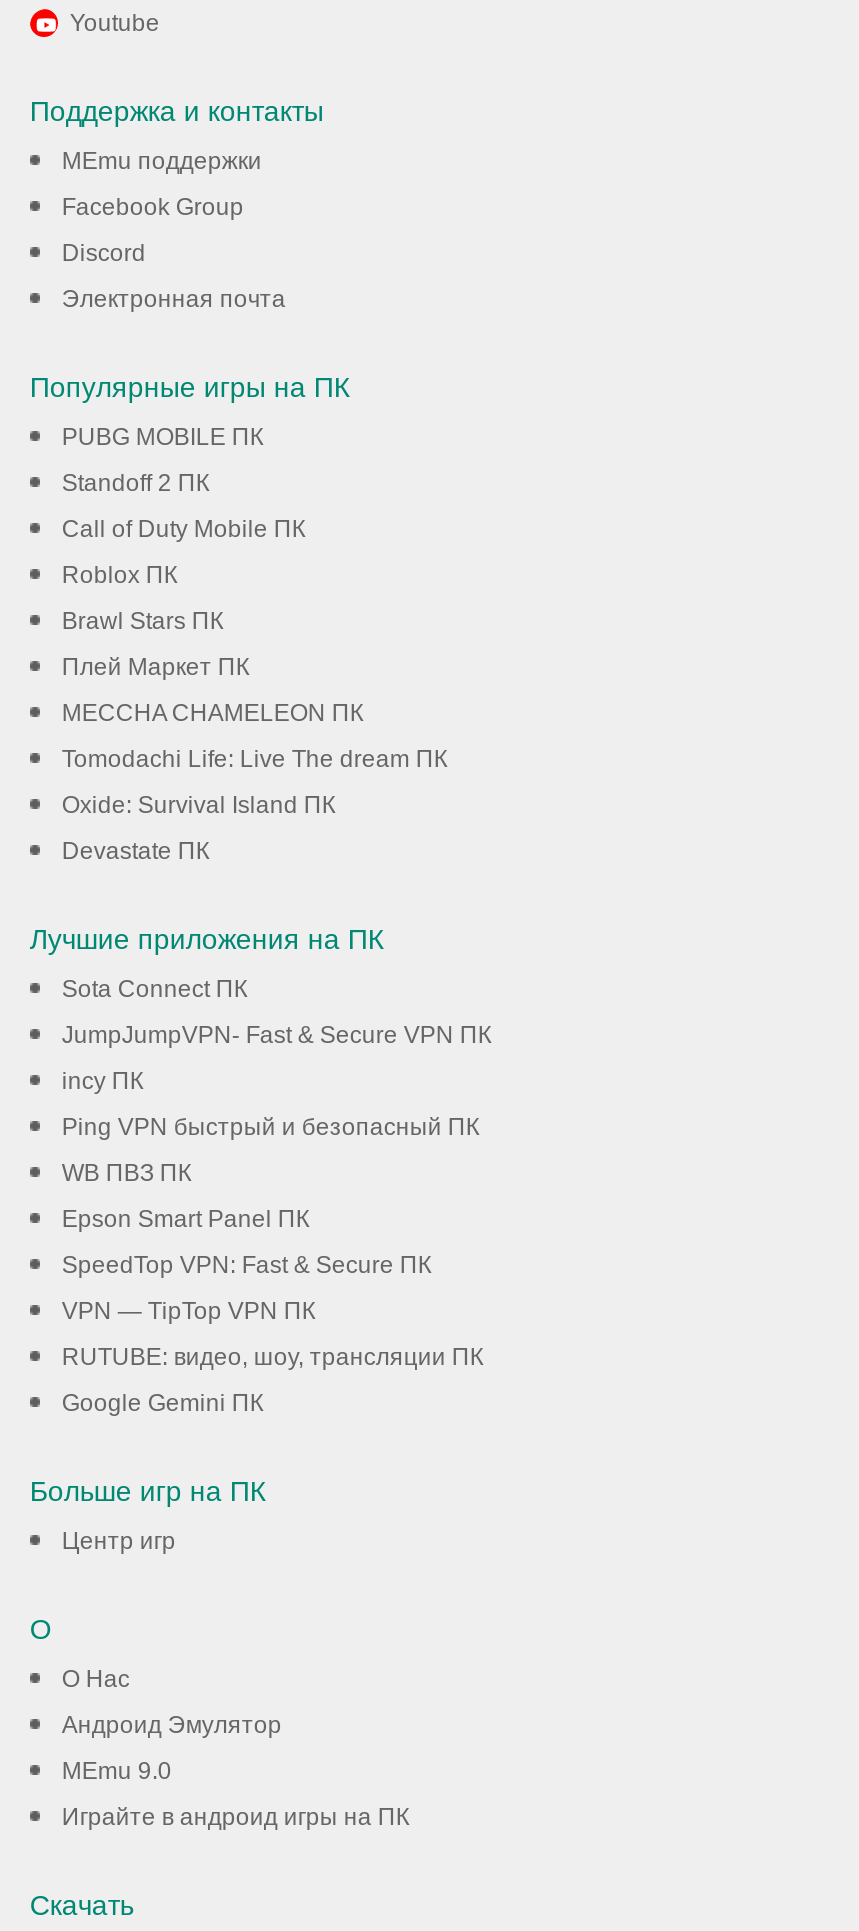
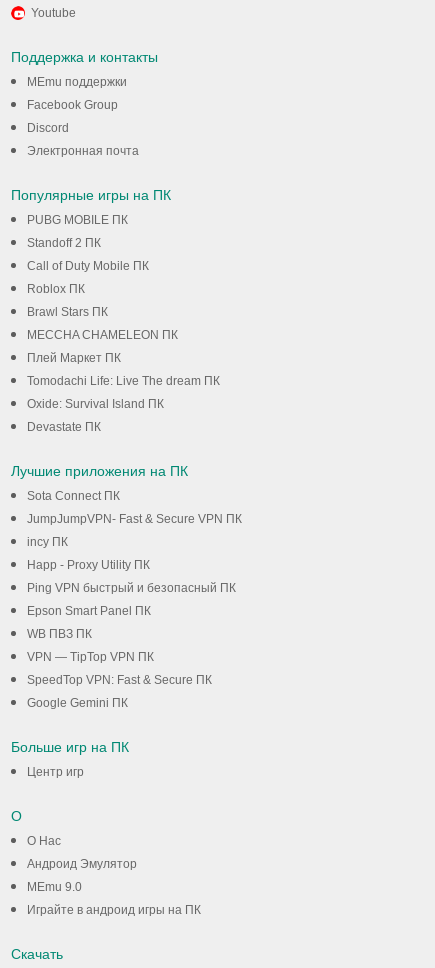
moved [62,653,250,681] -> [27,351,121,365]: Плей Маркет ПК
moved [62,699,364,727] -> [27,328,178,342]: MECCHA CHAMELEON ПК
none -> [27,558,150,572] Happ - Proxy Utility ПК
moved [62,1113,480,1141] -> [27,581,236,595]: Ping VPN быстрый и безопасный ПК
moved [62,1159,192,1187] -> [27,627,92,641]: WB ПВЗ ПК
moved [62,1251,432,1279] -> [27,673,212,687]: SpeedTop VPN: Fast & Secure ПК
[62,1343,484,1371] RUTUBE: видео, шоу, трансляции ПК -> none

